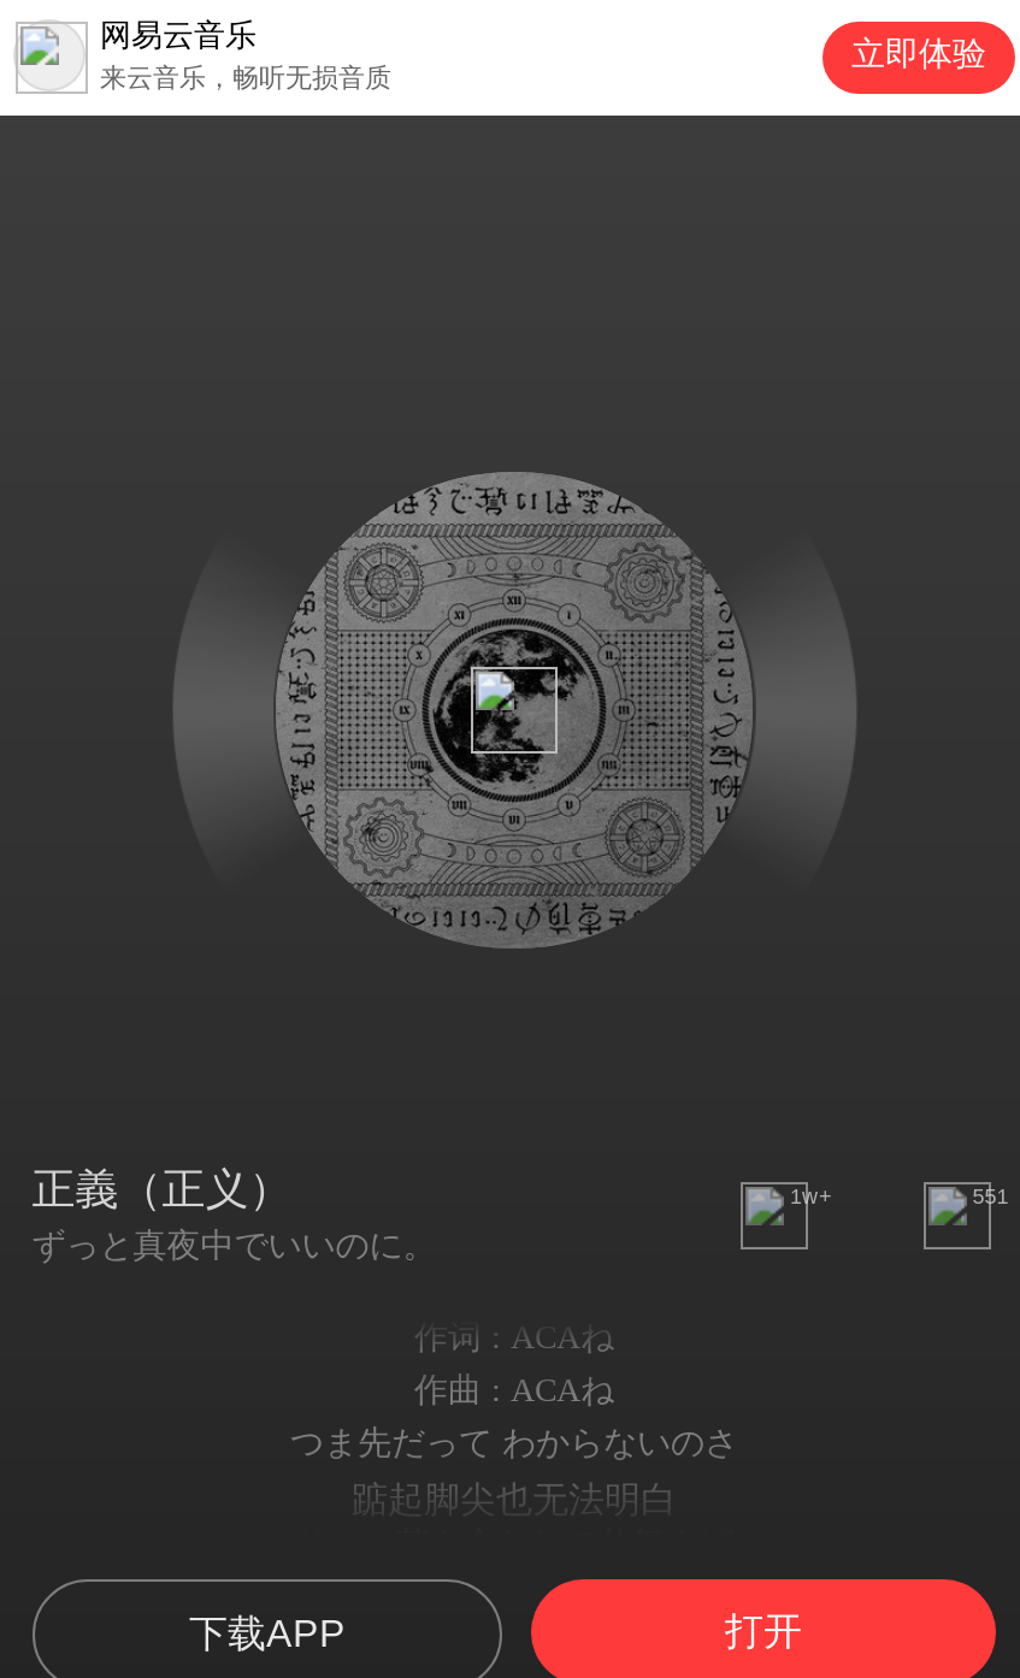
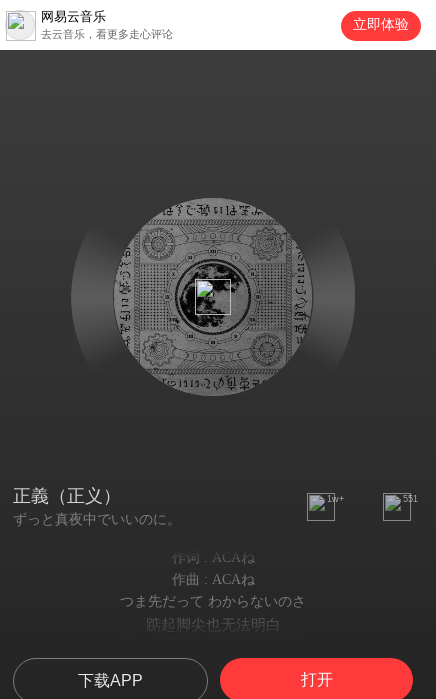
[100,63,391,91] 来云音乐，畅听无损音质 -> [41,28,173,40] 去云音乐，看更多走心评论

